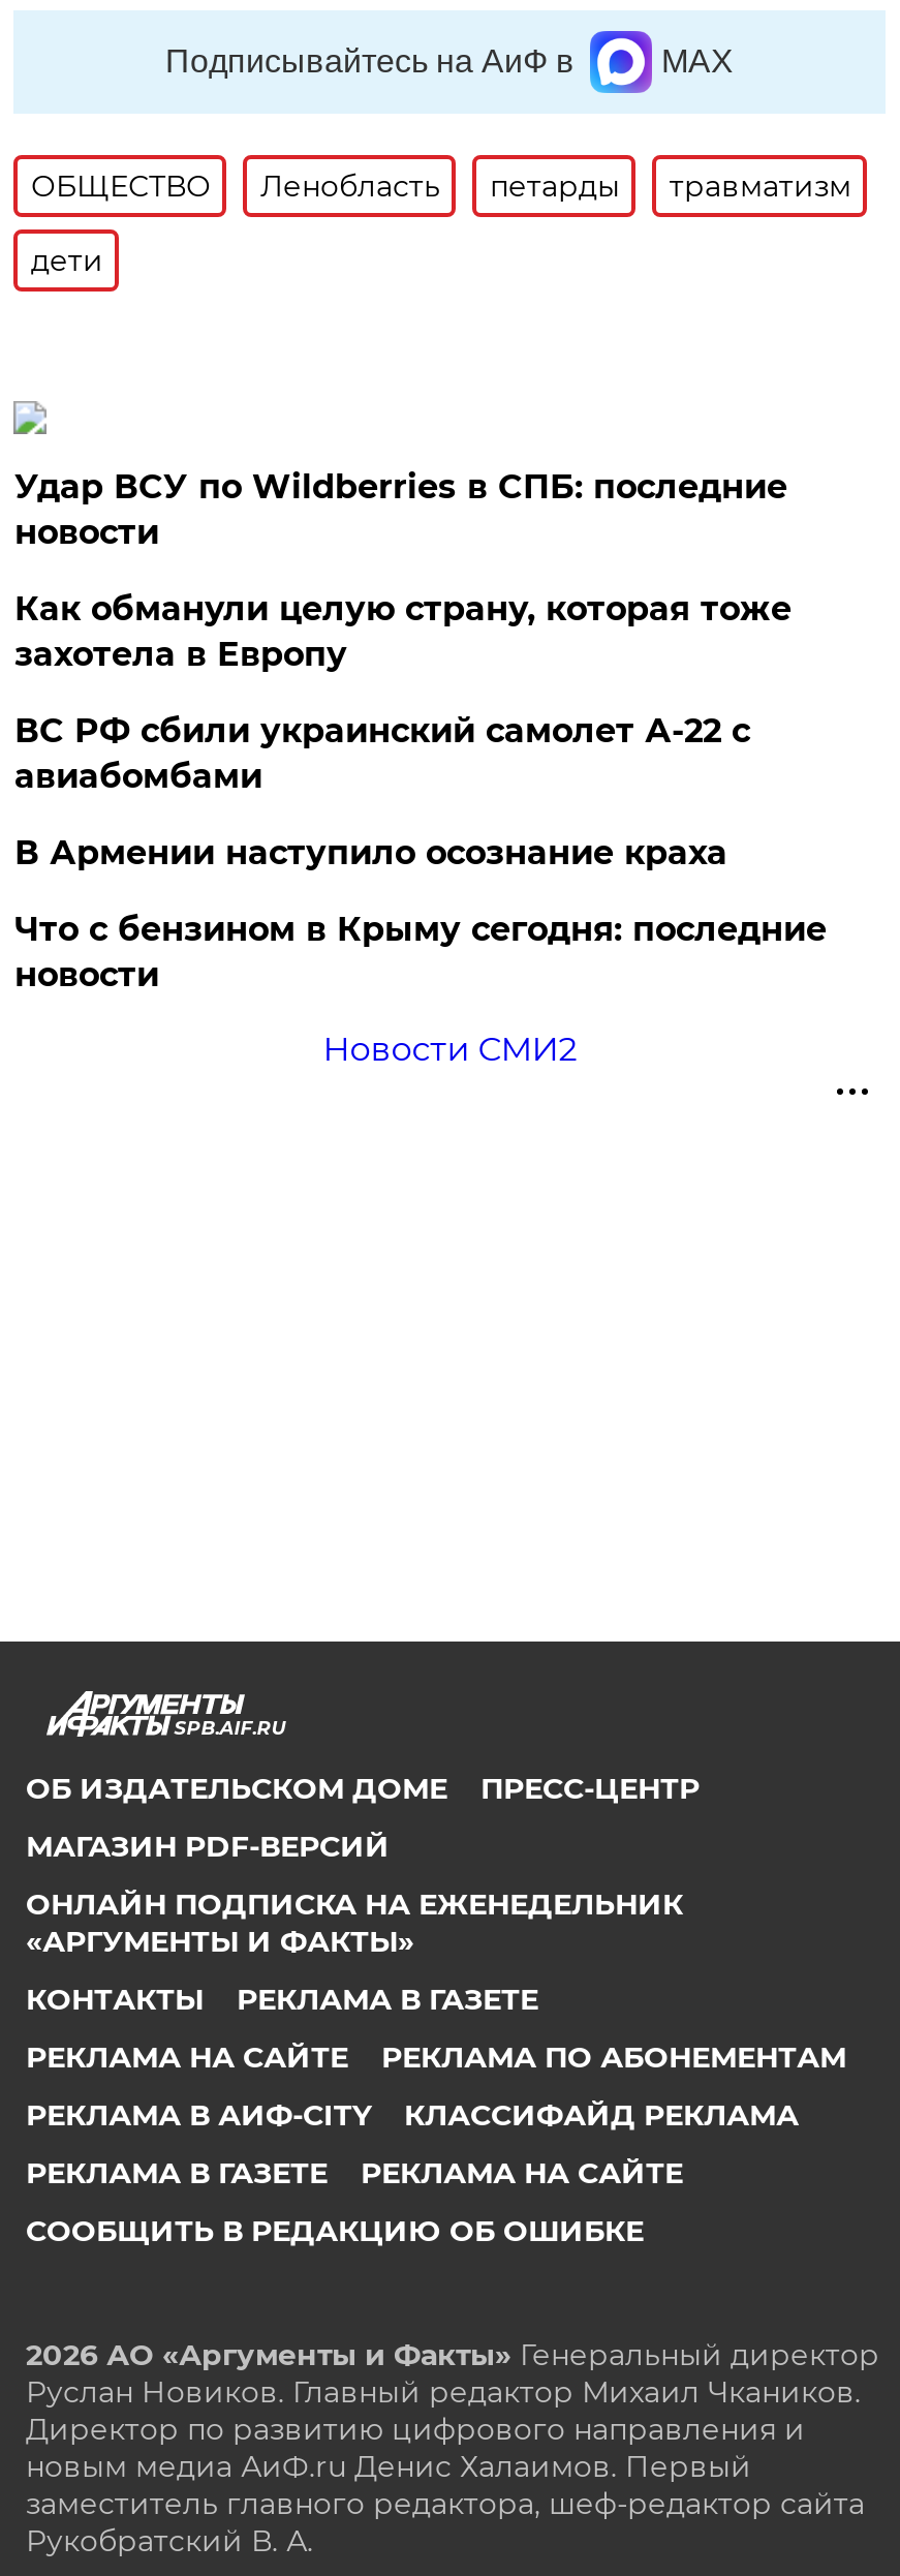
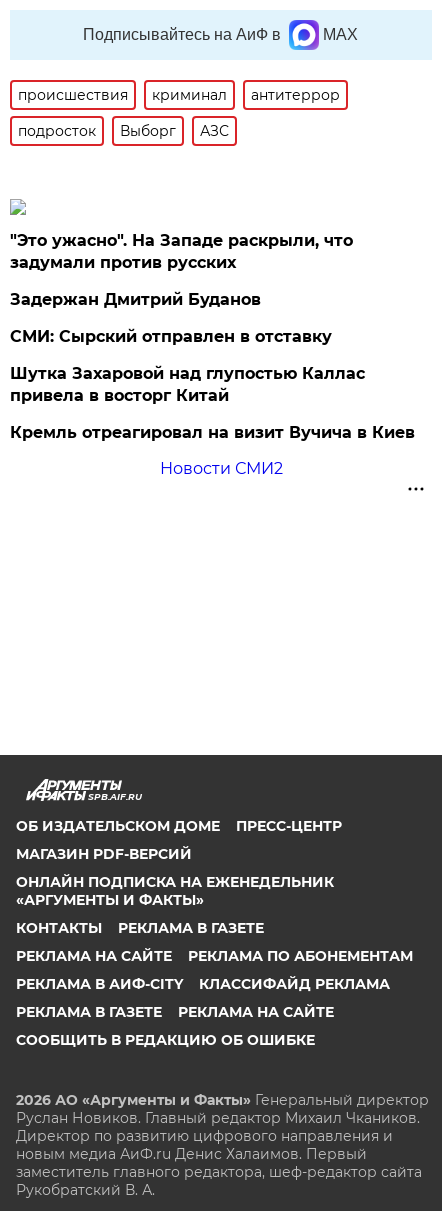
[31,167,851,205] ОБЩЕСТВО | Ленобласть | петарды | травматизм -> [18,86,340,104] происшествия | криминал | антитеррор
[31,242,103,279] дети -> [18,122,229,140] подросток | Выборг | АЗС
[14,467,787,552] Удар ВСУ по Wildberries в СПБ: последние | новости -> [10,231,353,272] "Это ужасно". На Западе раскрыли, что | задумали против русских
[14,589,791,674] Как обманули целую страну, которая тоже | захотела в Европу -> [10,290,261,309] Задержан Дмитрий Буданов
[14,711,750,796] ВС РФ сбили украинский самолет А-22 с | авиабомбами -> [10,327,332,346] СМИ: Сырский отправлен в отставку
[14,833,727,872] В Армении наступило осознание краха -> [10,364,365,405] Шутка Захаровой над глупостью Каллас | привела в восторг Китай
[14,910,826,994] Что с бензином в Крыму сегодня: последние | новости -> [10,423,415,442] Кремль отреагировал на визит Вучича в Киев

